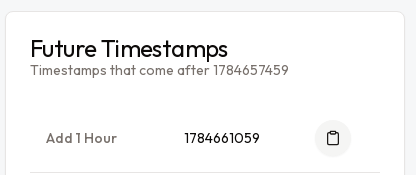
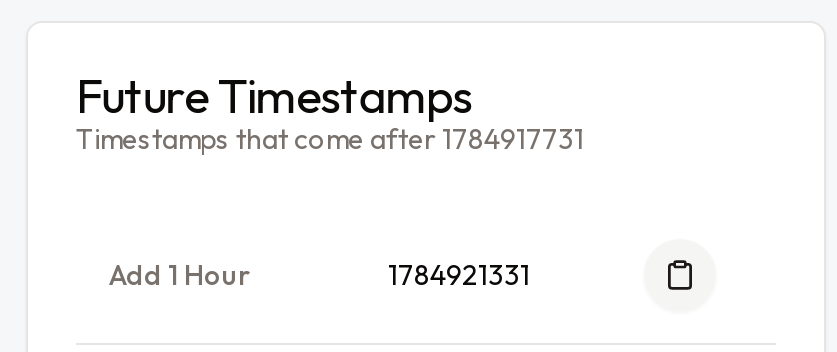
[30,61,289,79] Timestamps that come after 1784657459 -> [76,121,584,157] Timestamps that come after 1784917731
[184,129,260,147] 1784661059 -> [388,257,530,293] 1784921331

